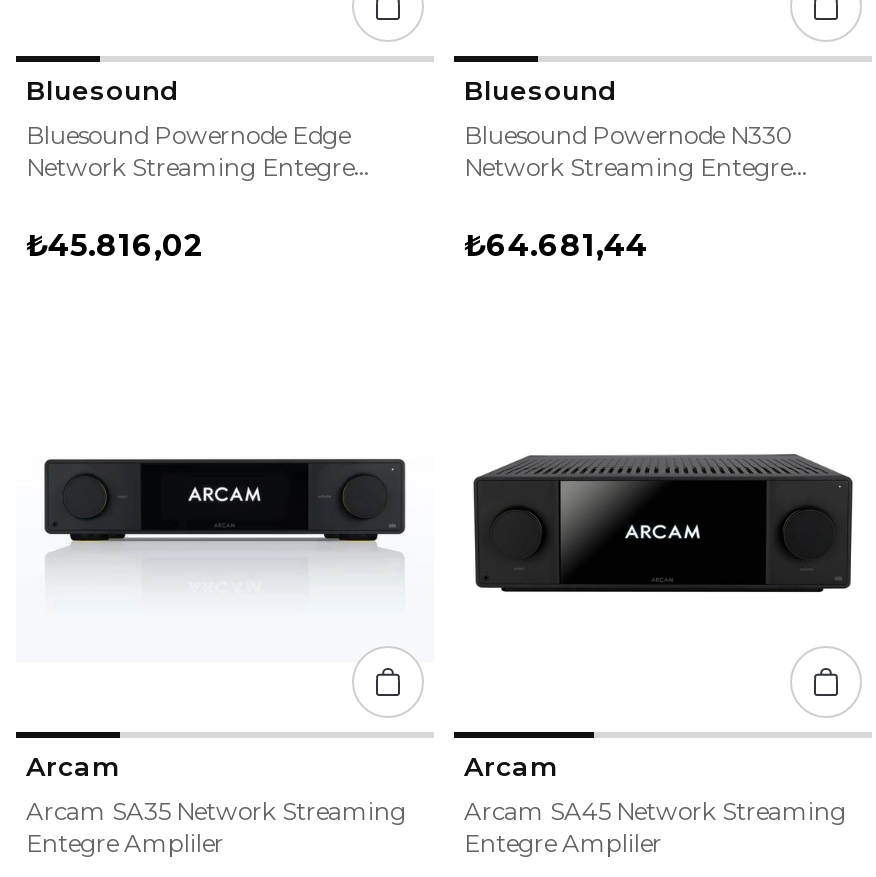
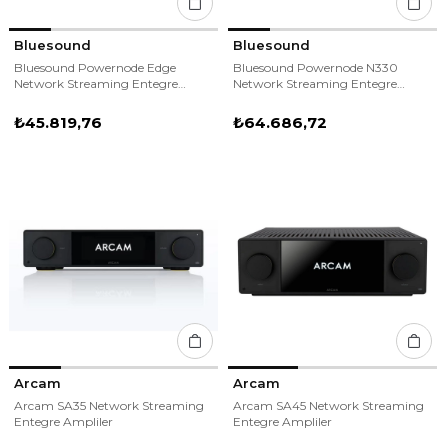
[26,225,204,263] ₺45.816,02 -> [14,113,102,132] ₺45.819,76
[464,225,648,263] ₺64.681,44 -> [233,113,327,132] ₺64.686,72

